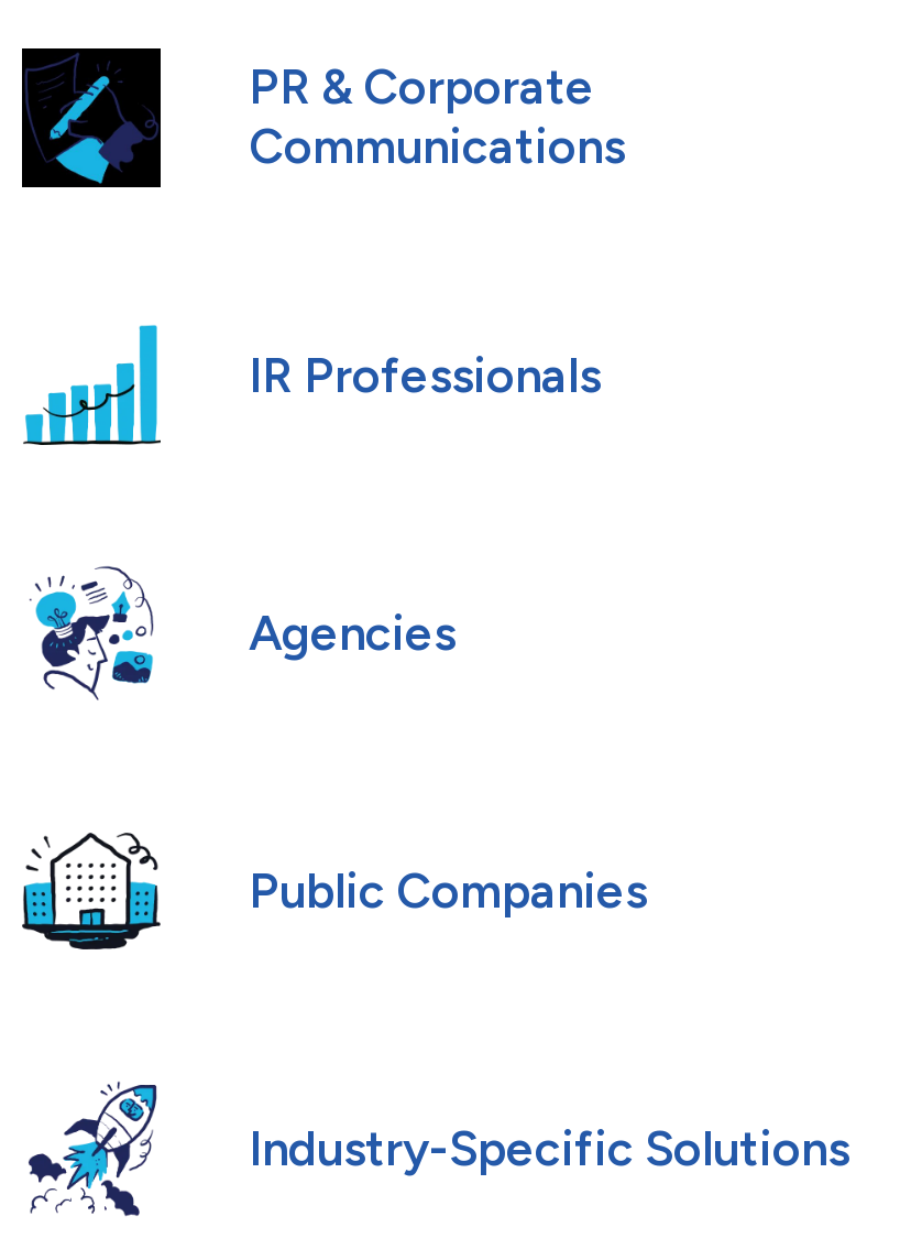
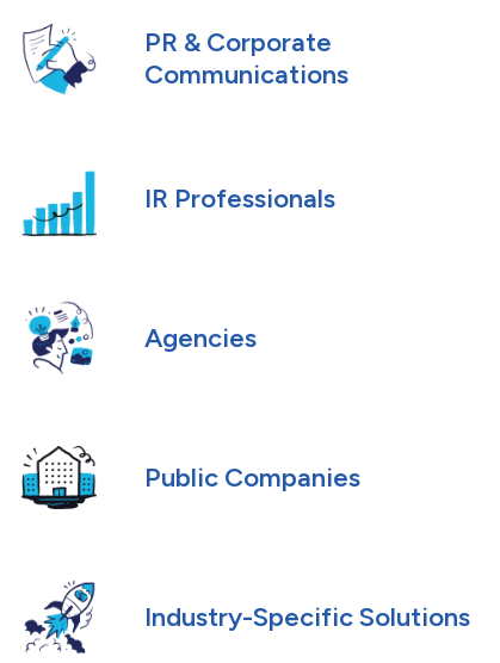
[20,46,163,189] [image] -> [21,21,97,97] [image]

